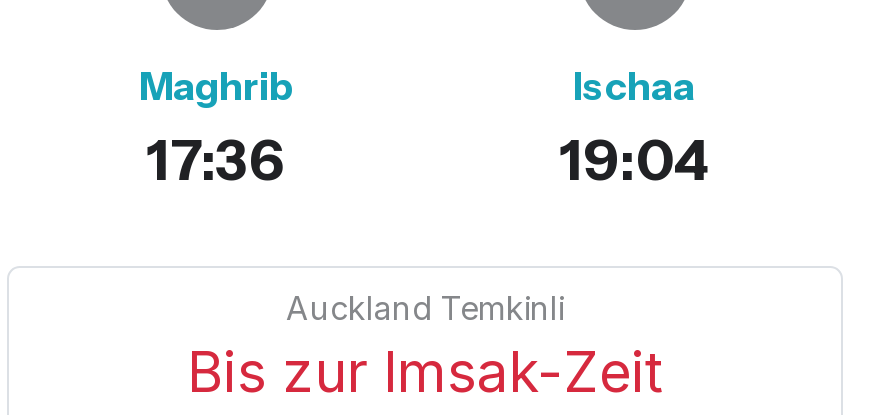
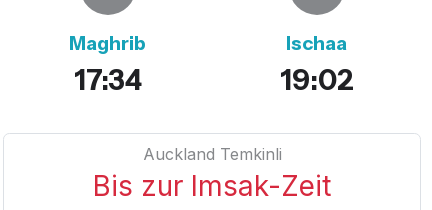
[147,126,285,194] 17:36 -> [73,63,141,97] 17:34
[560,126,708,194] 19:04 -> [279,63,353,97] 19:02

